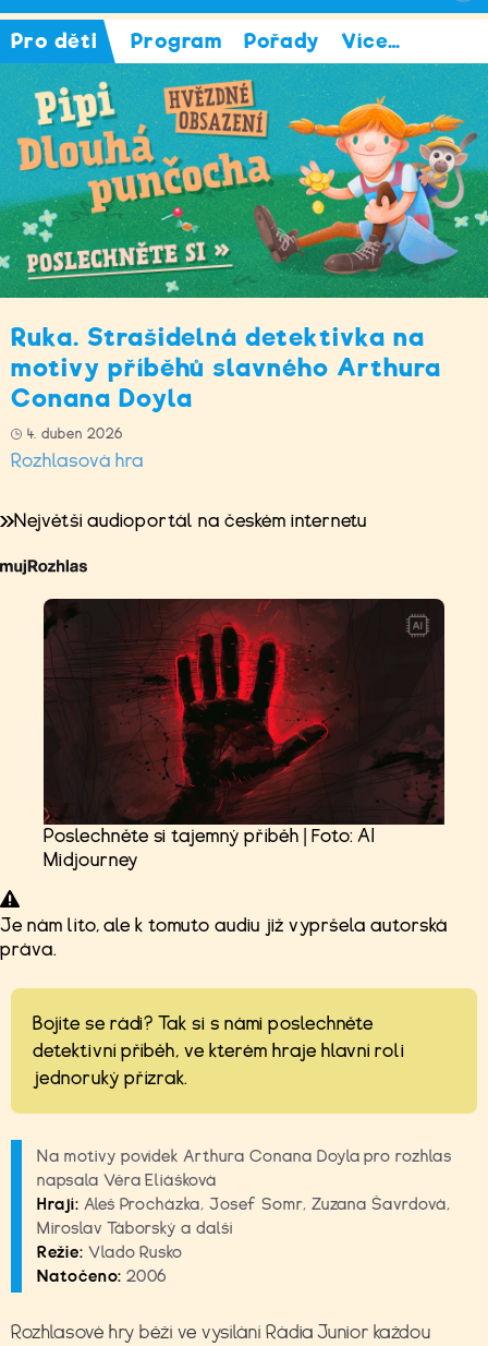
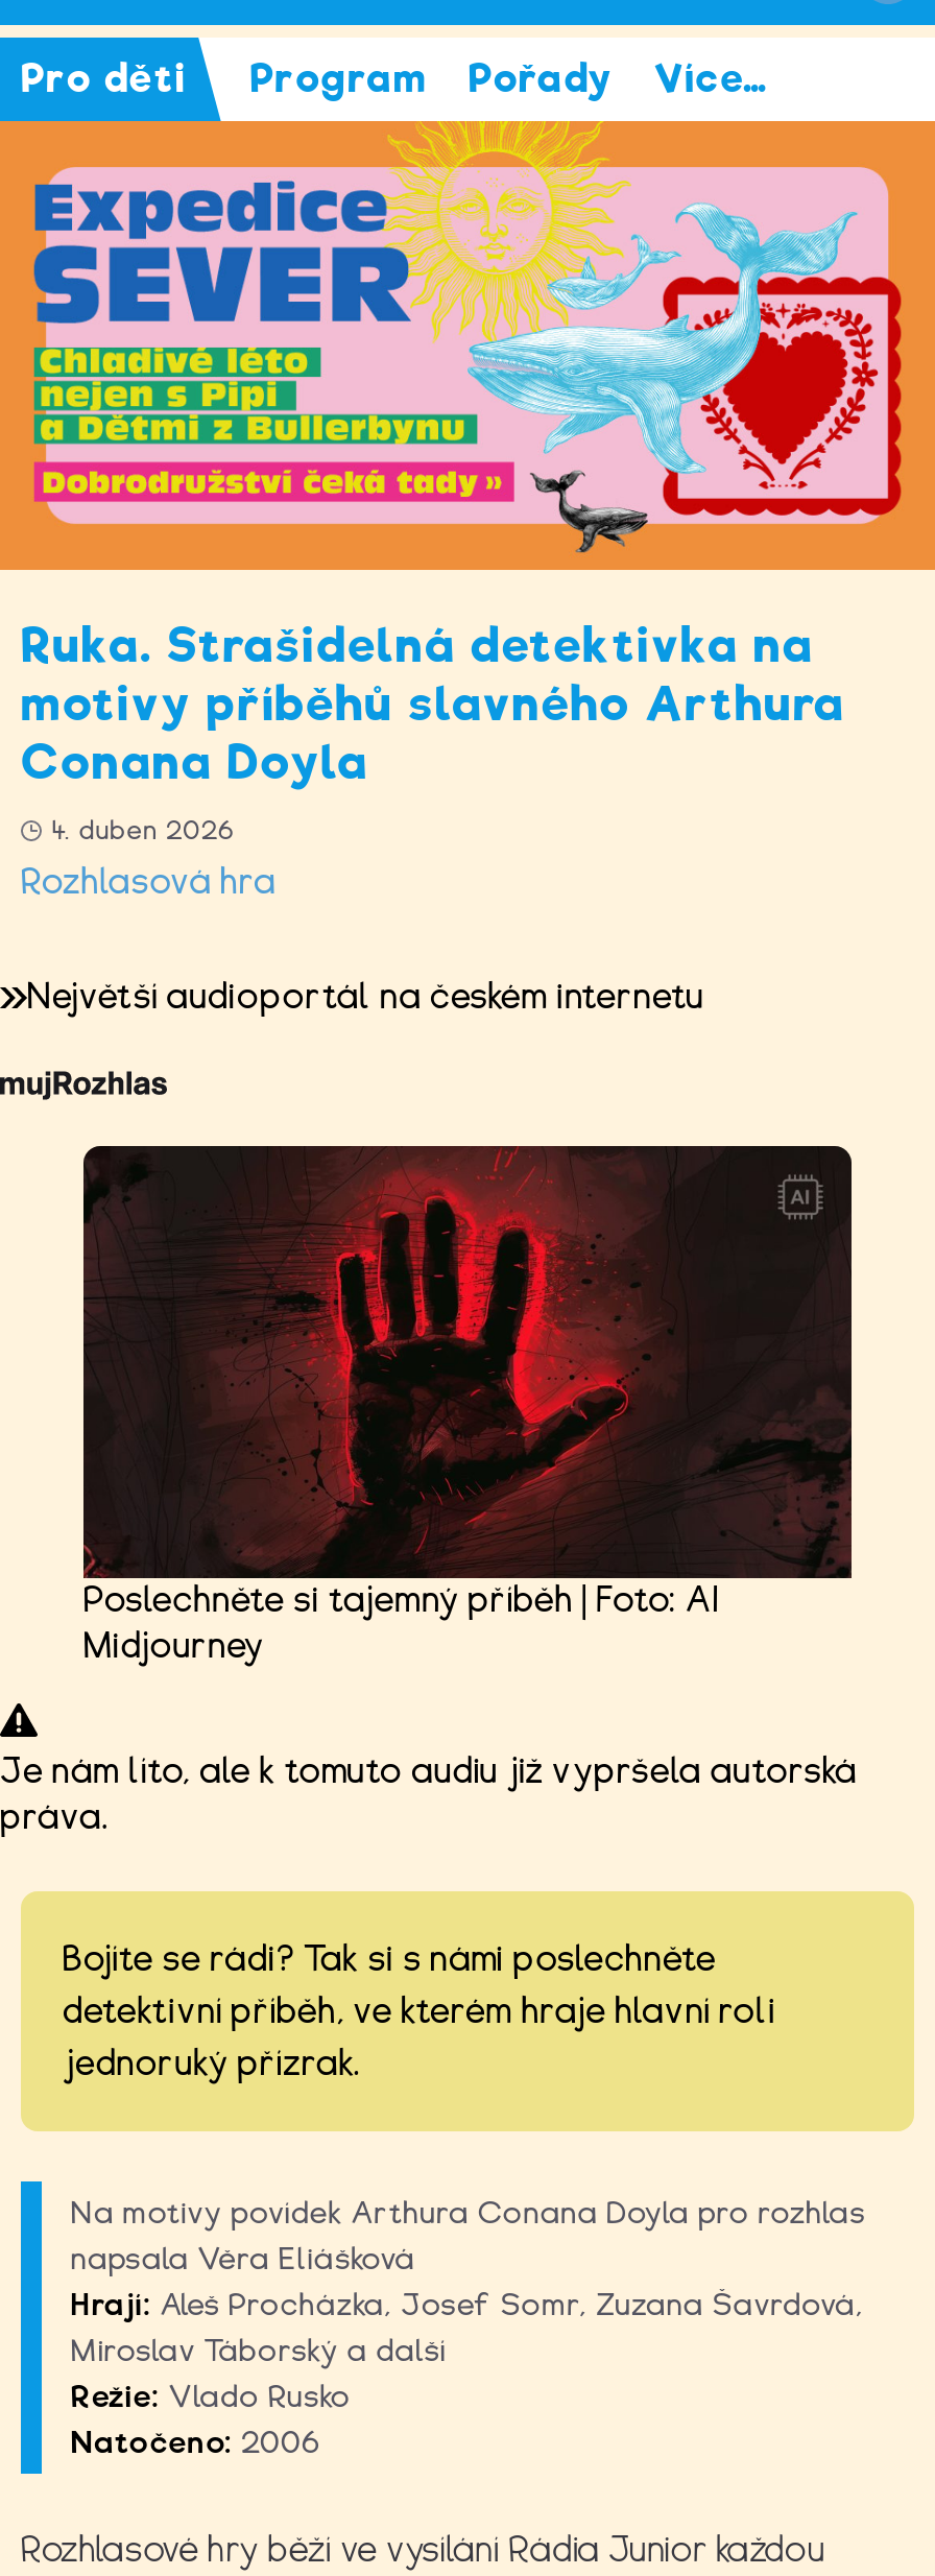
[3,62,485,299] [image] -> [6,119,929,572] [image]

